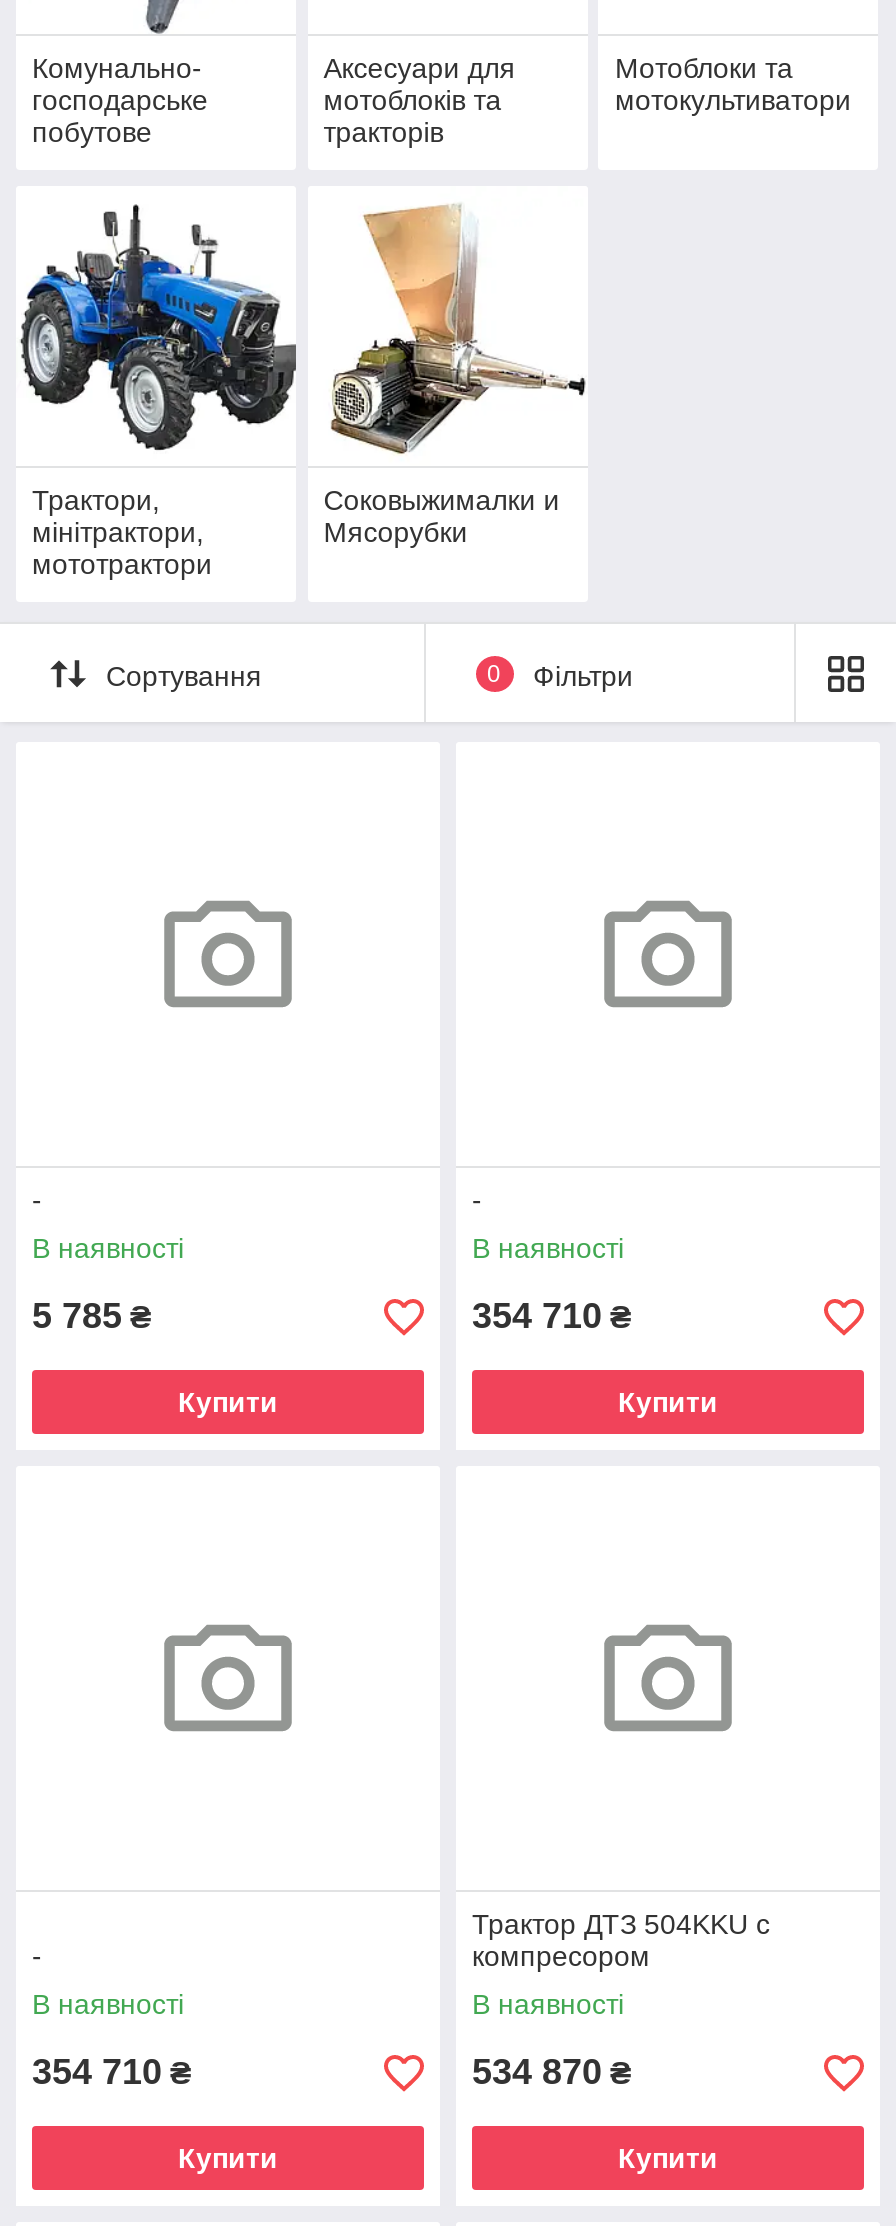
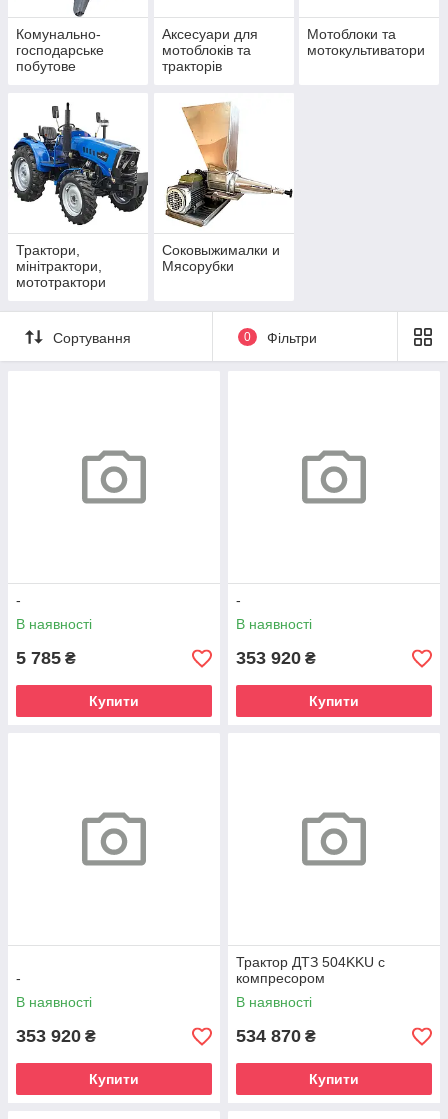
[472,1297,632,1337] 354 710 ₴ -> [236,648,316,668] 353 920 ₴
[32,2053,192,2093] 354 710 ₴ -> [16,1026,96,1046] 353 920 ₴

